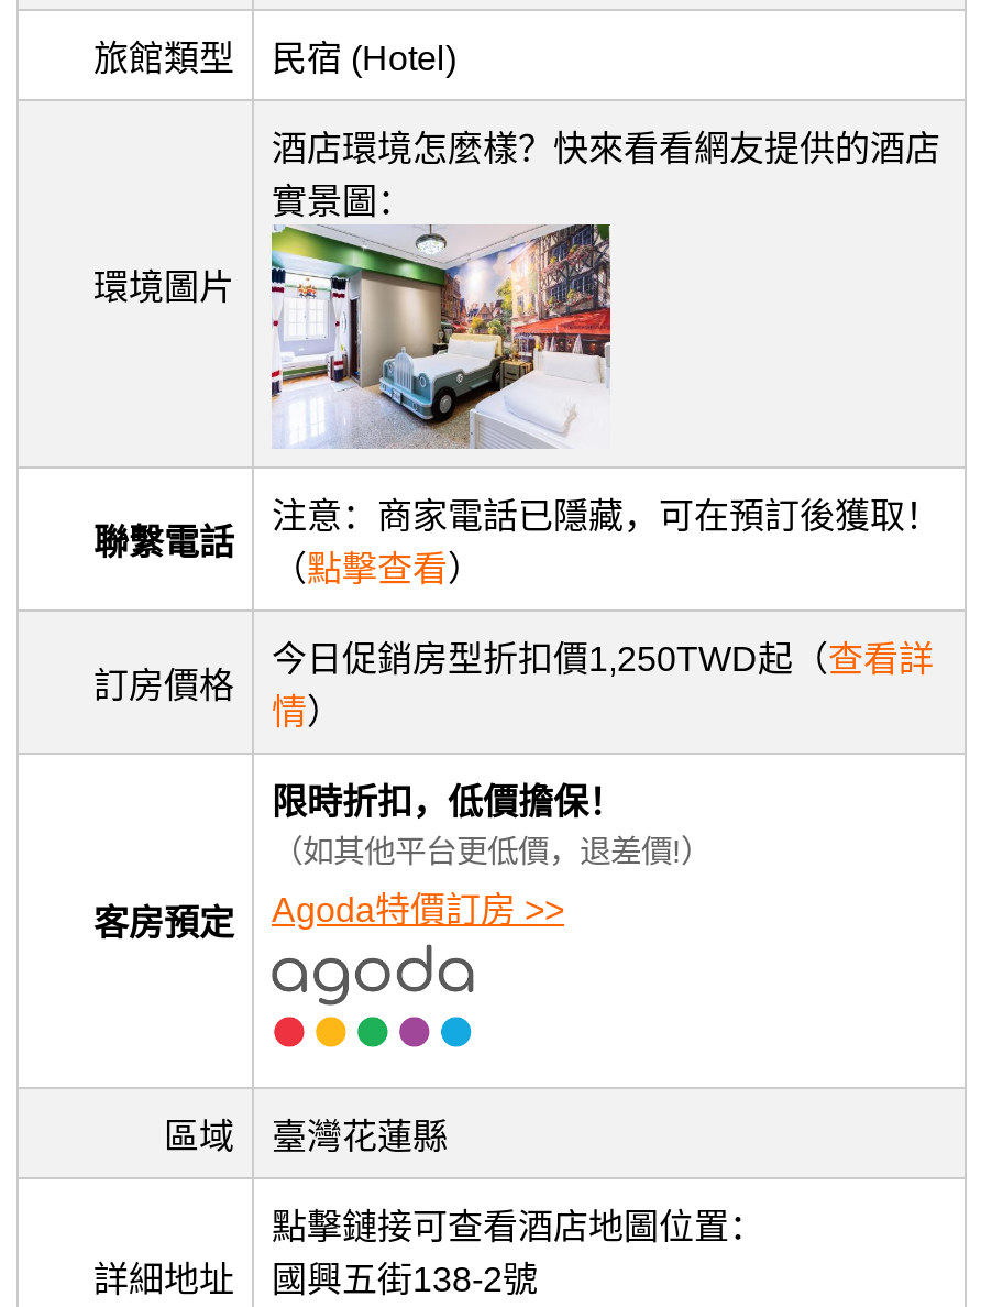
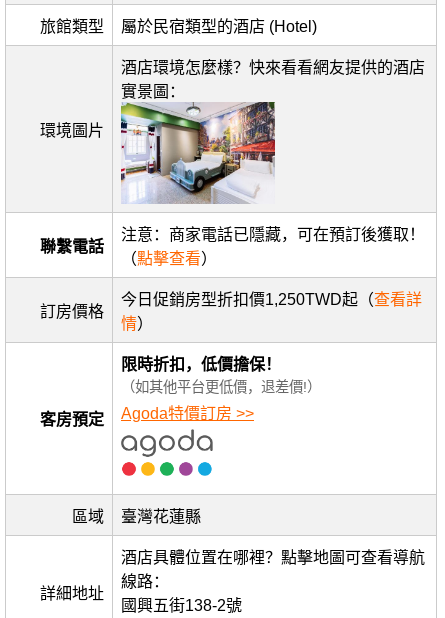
[272,39,456,76] 民宿 (Hotel) -> [121,18,317,35] 屬於民宿類型的酒店 (Hotel)
[272,1207,764,1245] 點擊鏈接可查看酒店地圖位置： -> [121,549,425,590] 酒店具體位置在哪裡？點擊地圖可查看導航 | 線路：

